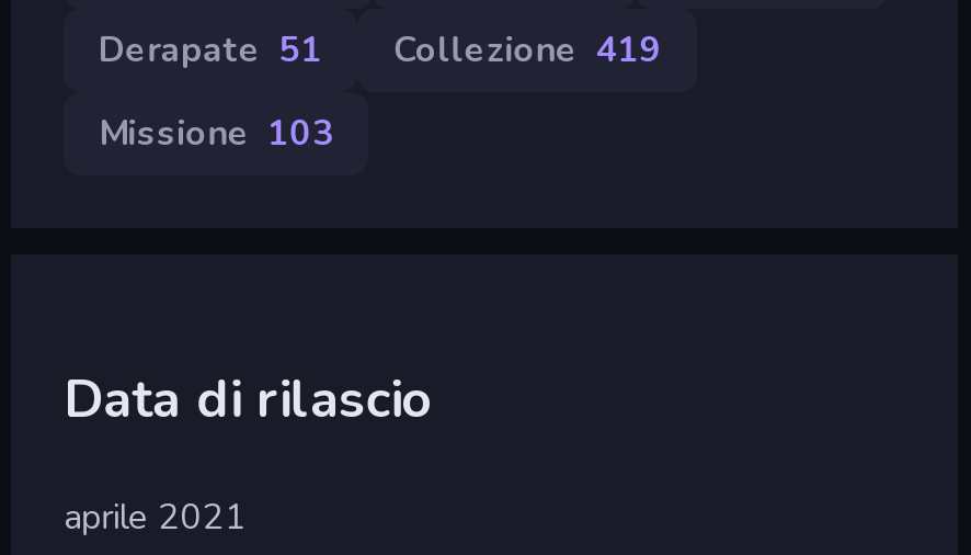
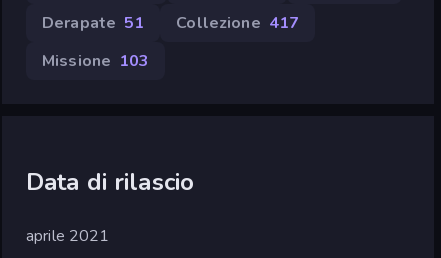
[99,26,662,74] Derapate 51 Collezione 419 -> [42,12,299,34] Derapate 51 Collezione 417

